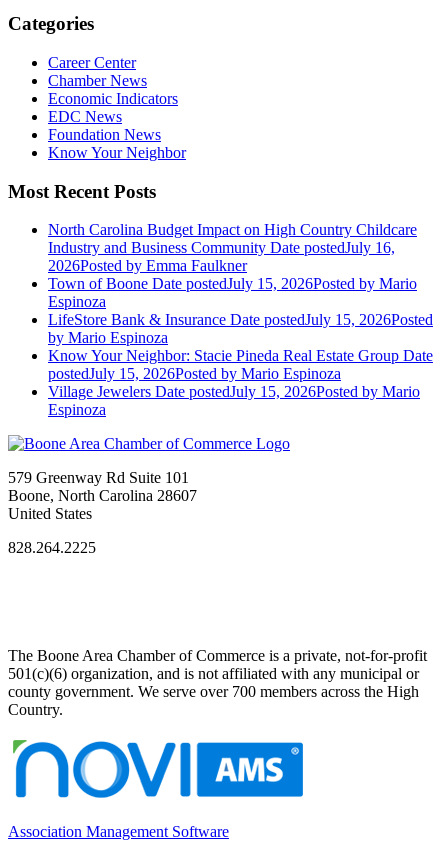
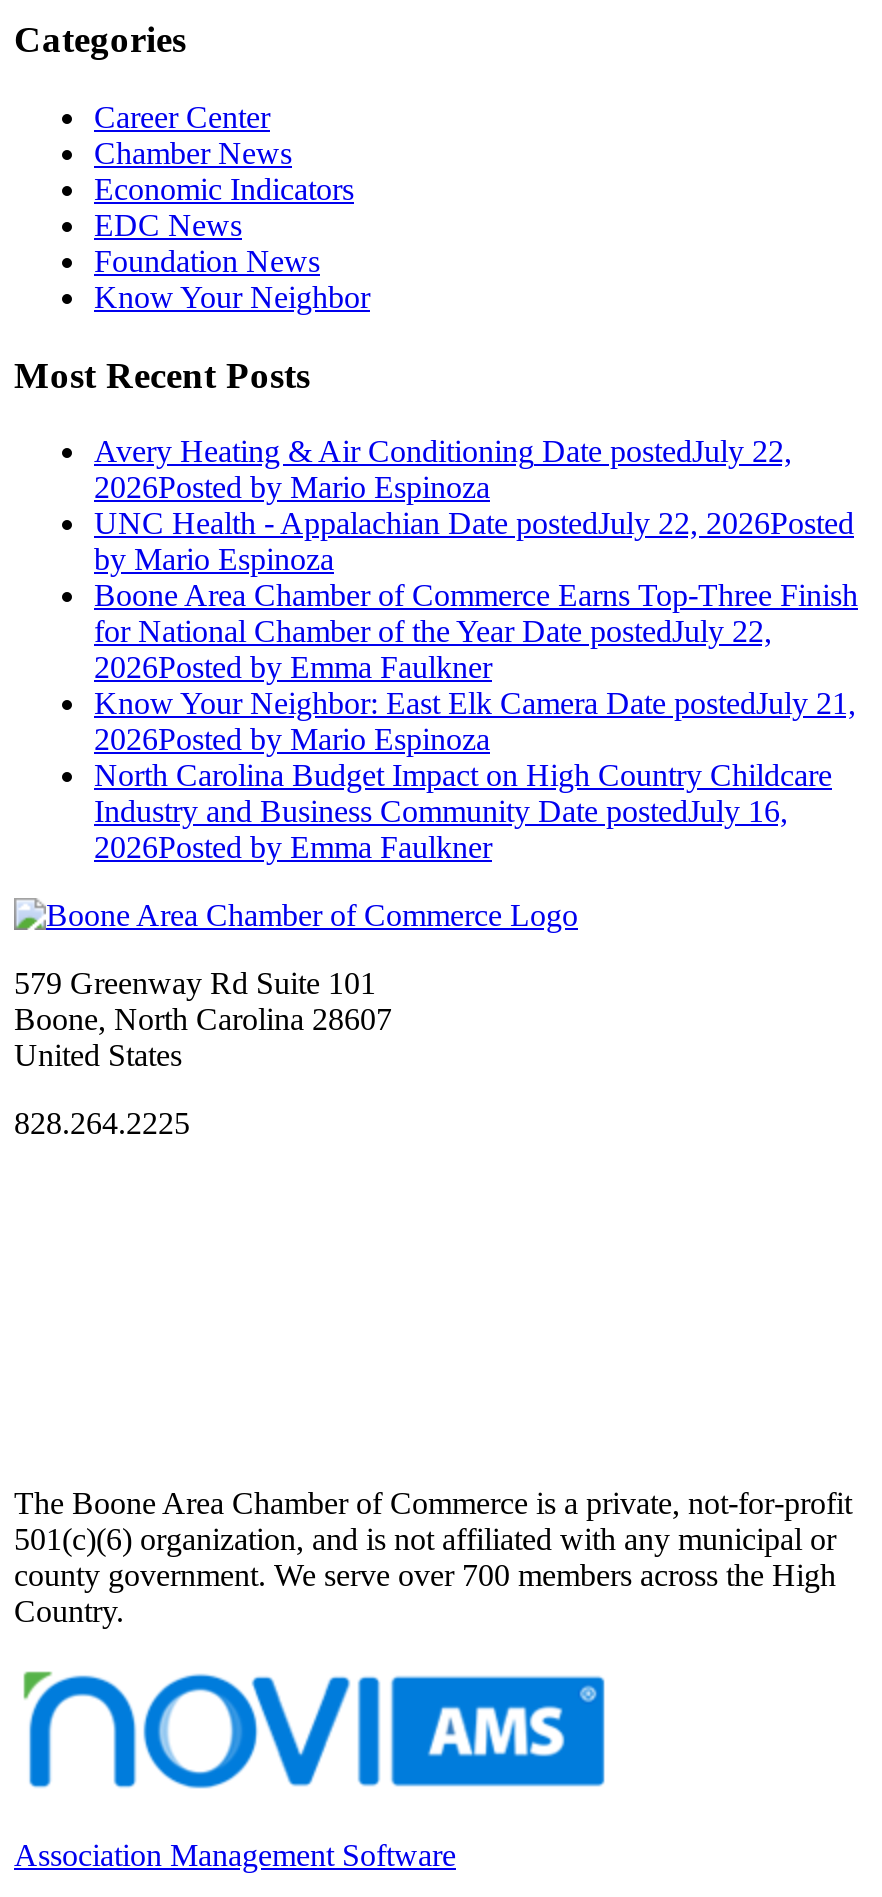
none -> [94,435,858,757] Avery Heating & Air Conditioning Date postedJuly 22, | 2026Posted by Mario Espinoza | UNC Health - Appalachian Date postedJuly 22, 2026Posted | Boone Area Chamber of Commerce Earns Top-Three Finish | for National Chamber of the Year Date postedJuly 22, | 2026Posted by Emma Faulkner | Know Your Neighbor: East Elk Camera Date postedJuly 21, | 2026Posted by Mario Espinoza
moved [48,221,417,274] -> [94,759,832,865]: North Carolina Budget Impact on High Country Childcare | Industry and Business Community Date postedJuly 16, | 2026Posted by Emma Faulkner
[48,275,433,418] Town of Boone Date postedJuly 15, 2026Posted by Mario | Espinoza | LifeStore Bank & Insurance Date postedJuly 15, 2026Posted | Know Your Neighbor: Stacie Pineda Real Estate Group Date | postedJuly 15, 2026Posted by Mario Espinoza | Village Jewelers Date postedJuly 15, 2026Posted by Mario | Espinoza -> none
moved [48,329,168,346] -> [94,543,334,577]: by Mario Espinoza

